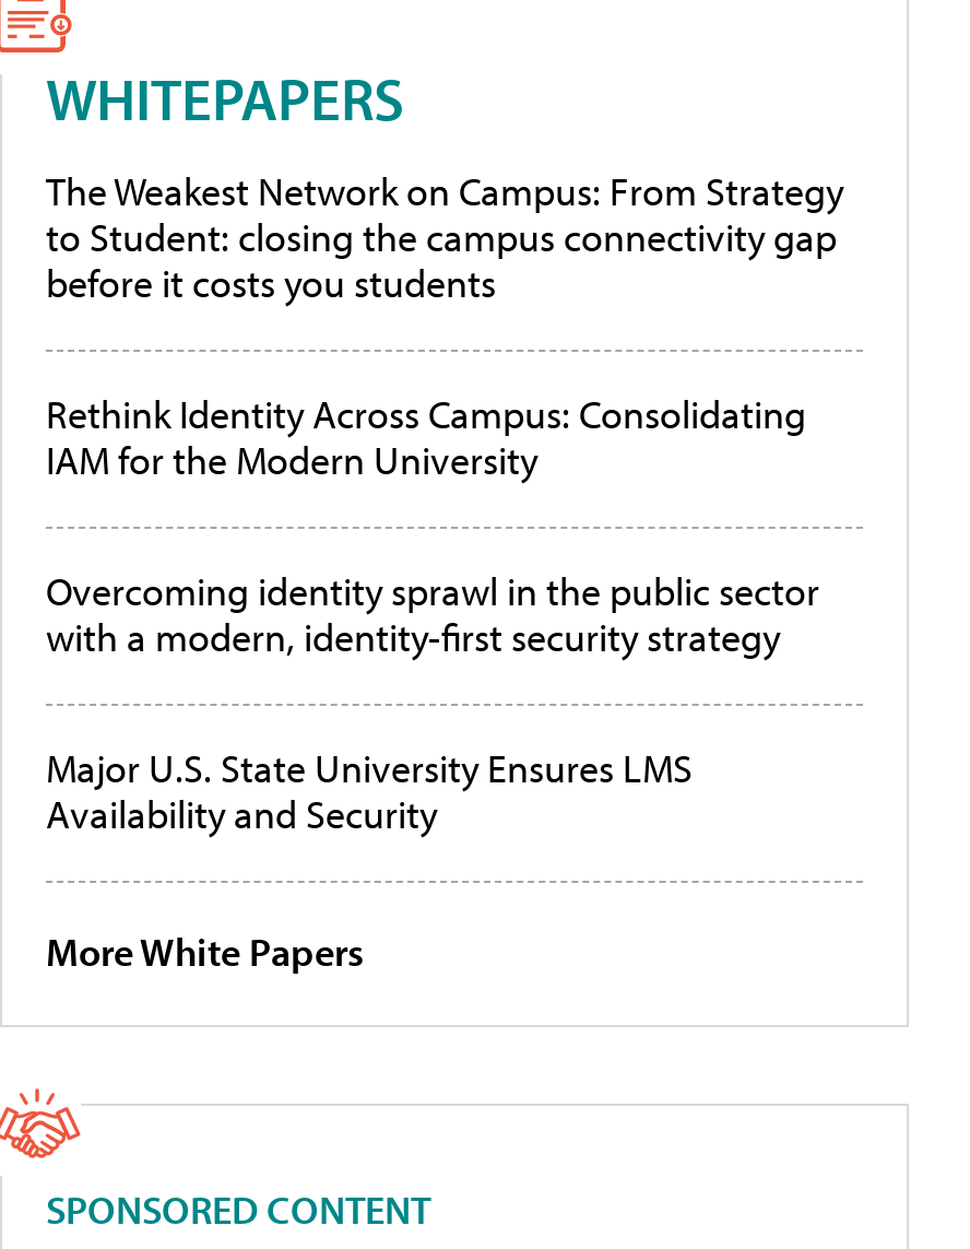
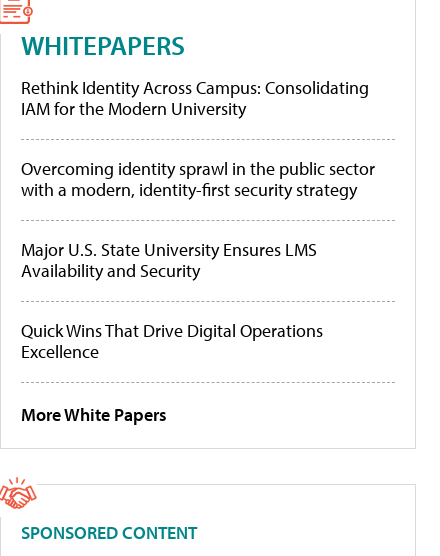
[46,167,843,309] The Weakest Network on Campus: From Strategy | to Student: closing the campus connectivity gap | before it costs you students -> none
moved [46,390,819,840] -> [21,76,375,282]: Rethink Identity Across Campus: Consolidating | IAM for the Modern University | Overcoming identity sprawl in the public sector | with a modern, identity-first security strategy | Major U.S. State University Ensures LMS | Availability and Security
none -> [21,319,323,363] Quick Wins That Drive Digital Operations | Excellence

